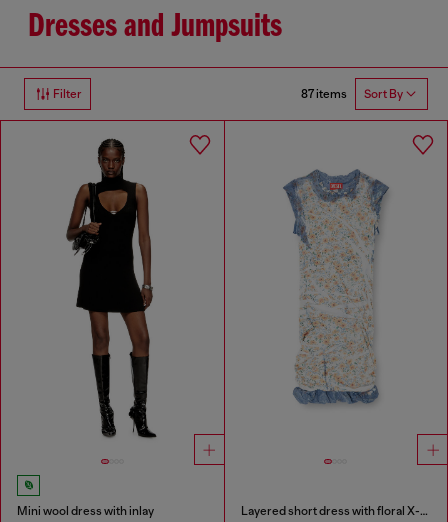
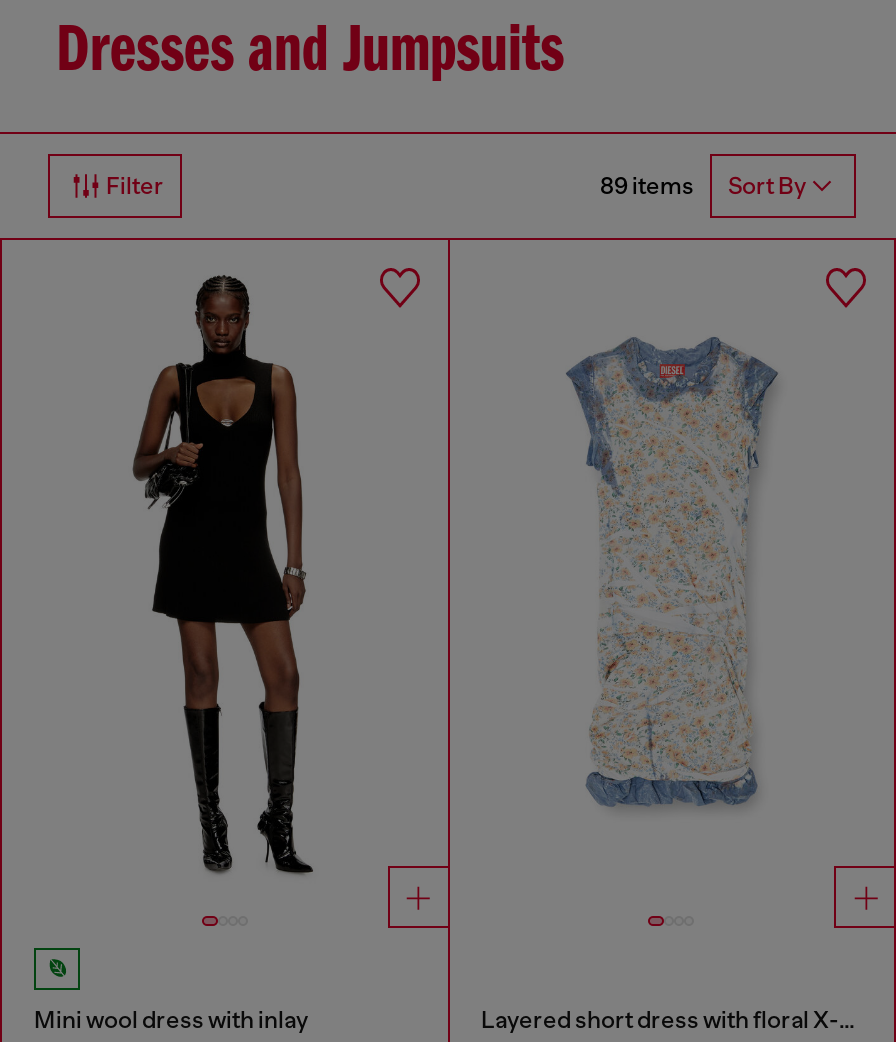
[301,86,403,101] 87 items Sort By -> [600,171,806,200] 89 items Sort By

